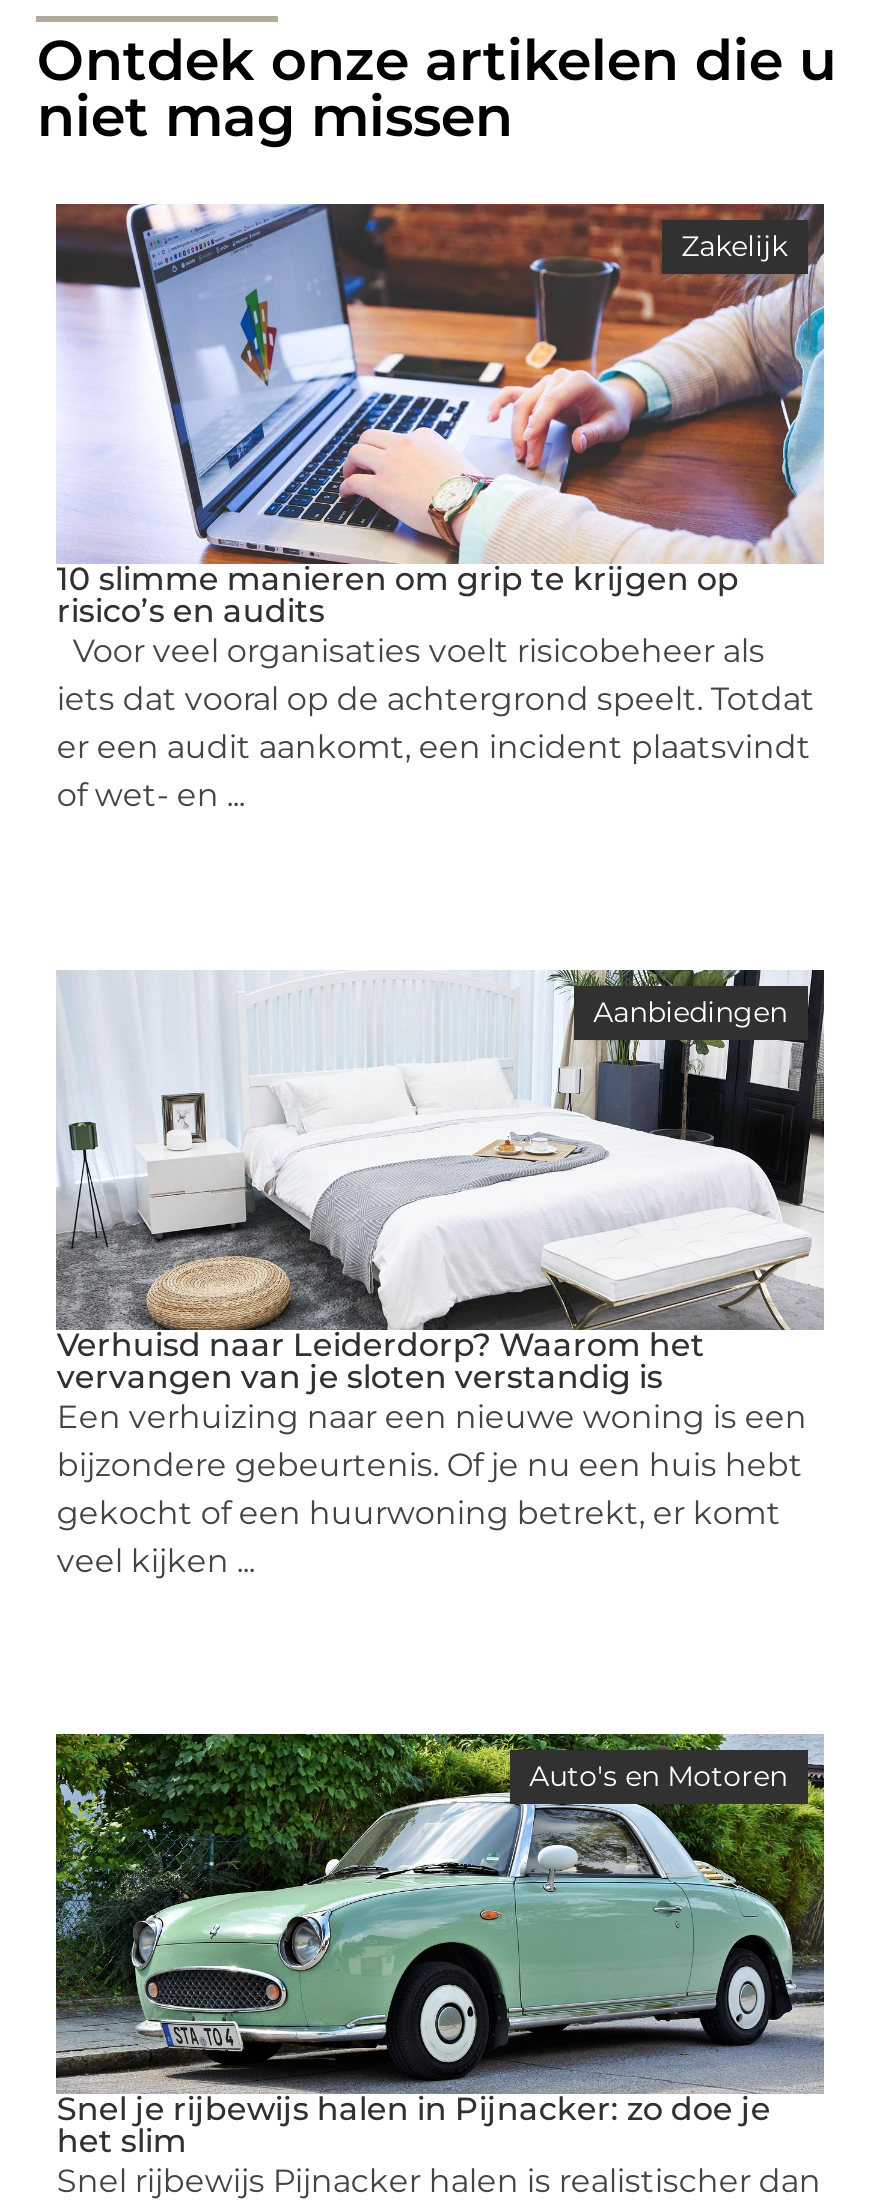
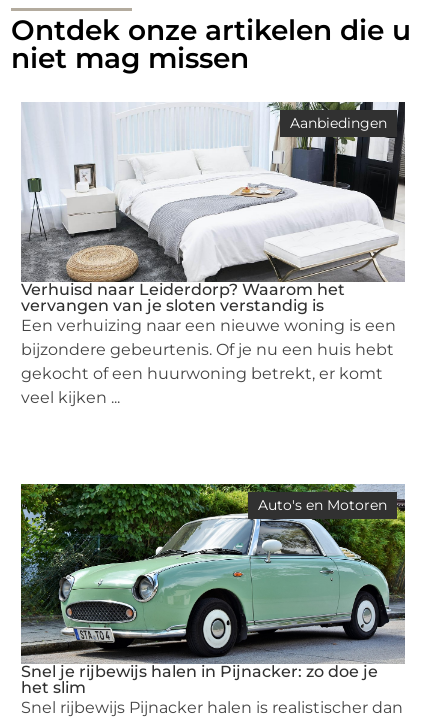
[54,201,826,563] [image] | Zakelijk -> none
[57,561,815,815] 10 slimme manieren om grip te krijgen op | risico’s en audits | Voor veel organisaties voelt risicobeheer als | iets dat vooral op de achtergrond speelt. Totdat | er een audit aankomt, een incident plaatsvindt | of wet- en ... -> none

